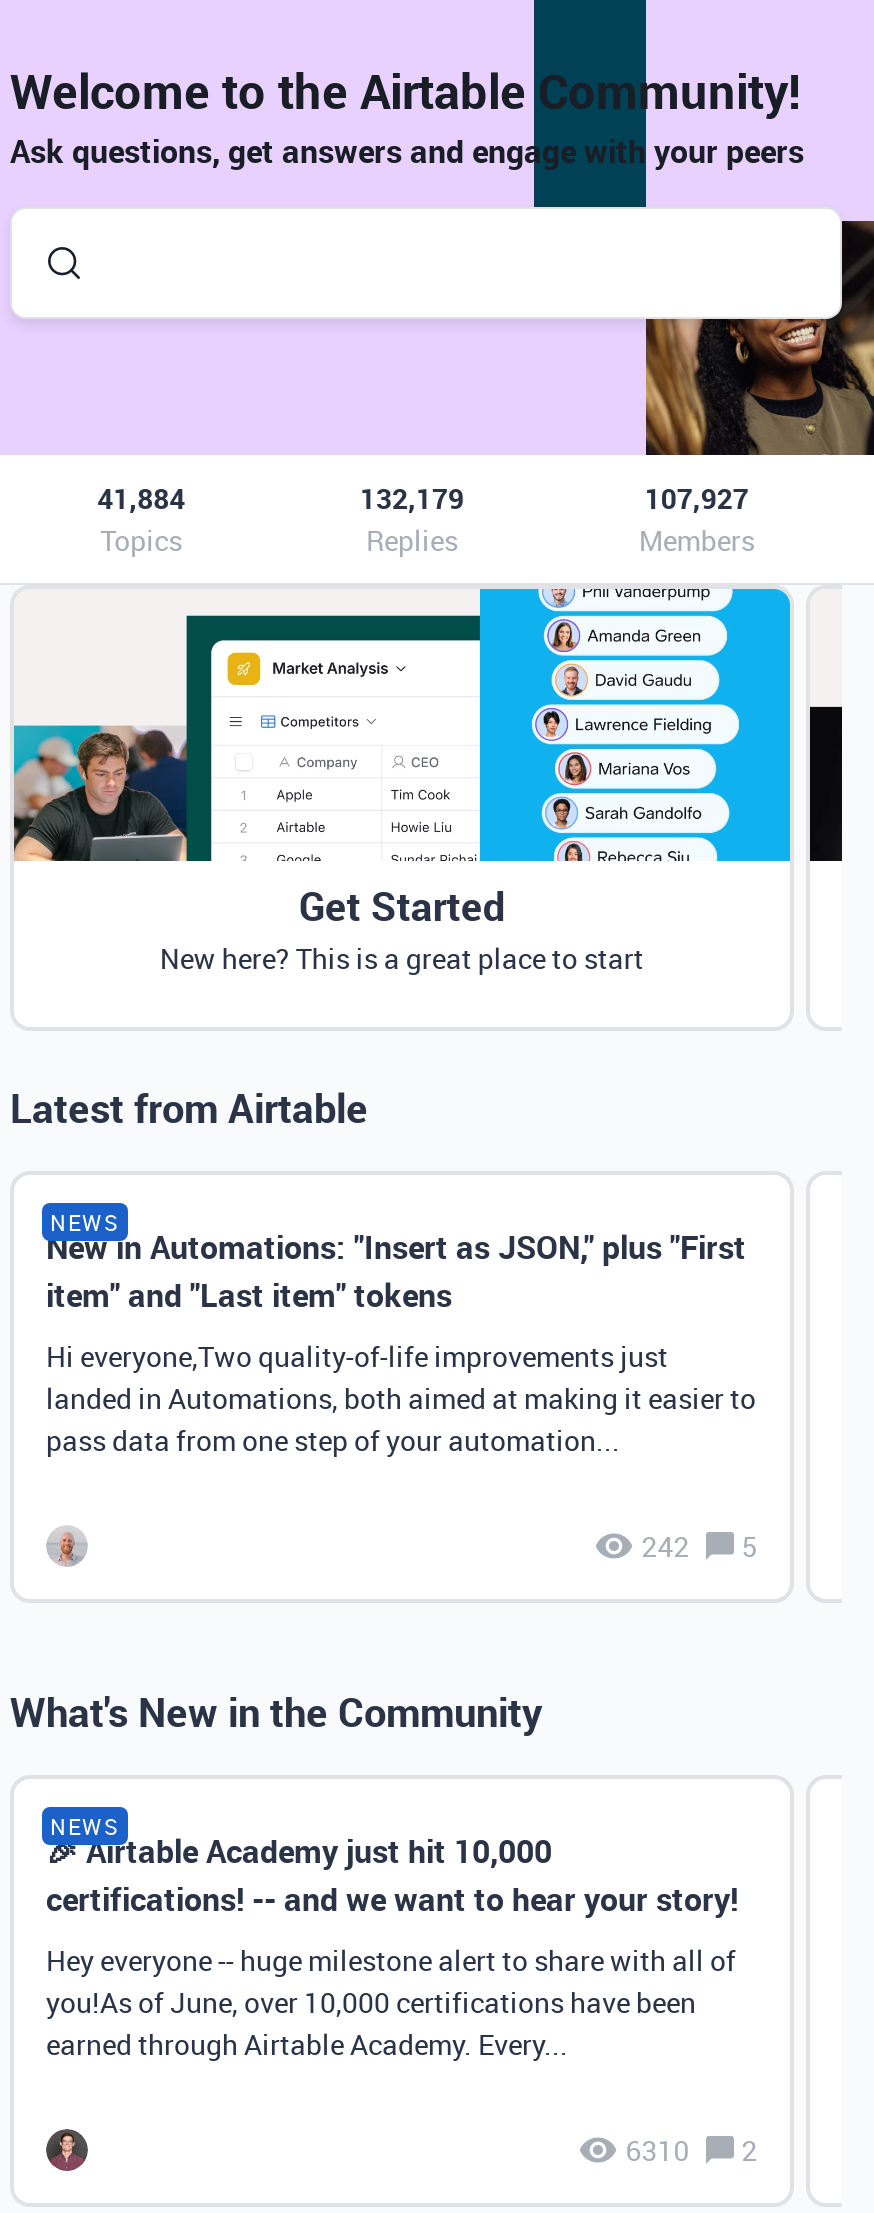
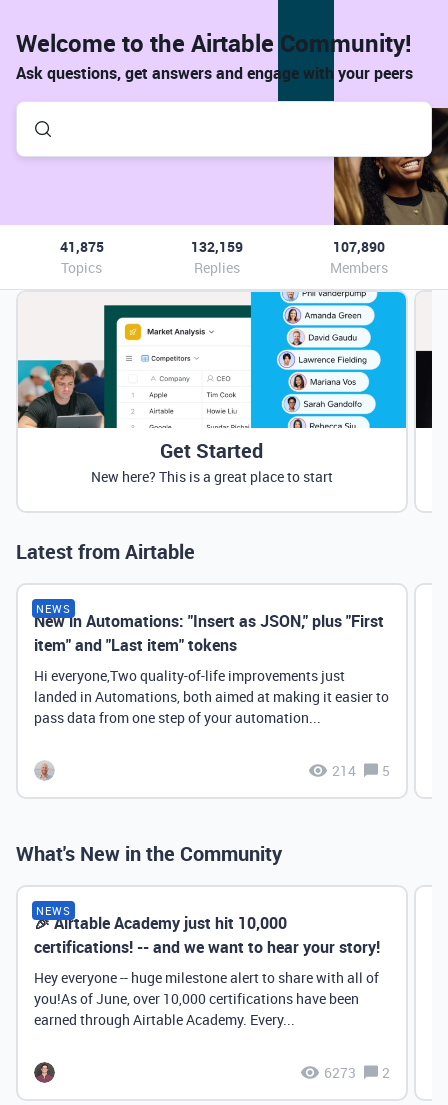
[97,479,185,517] 41,884 -> [60,237,104,256] 41,875
[360,479,464,517] 132,179 -> [191,237,243,256] 132,159
[645,479,749,517] 107,927 -> [333,237,385,256] 107,890
[642,1527,758,1565] 242 5 -> [332,761,390,780] 214 5
[626,2131,758,2169] 6310 2 -> [324,1063,390,1082] 6273 2

